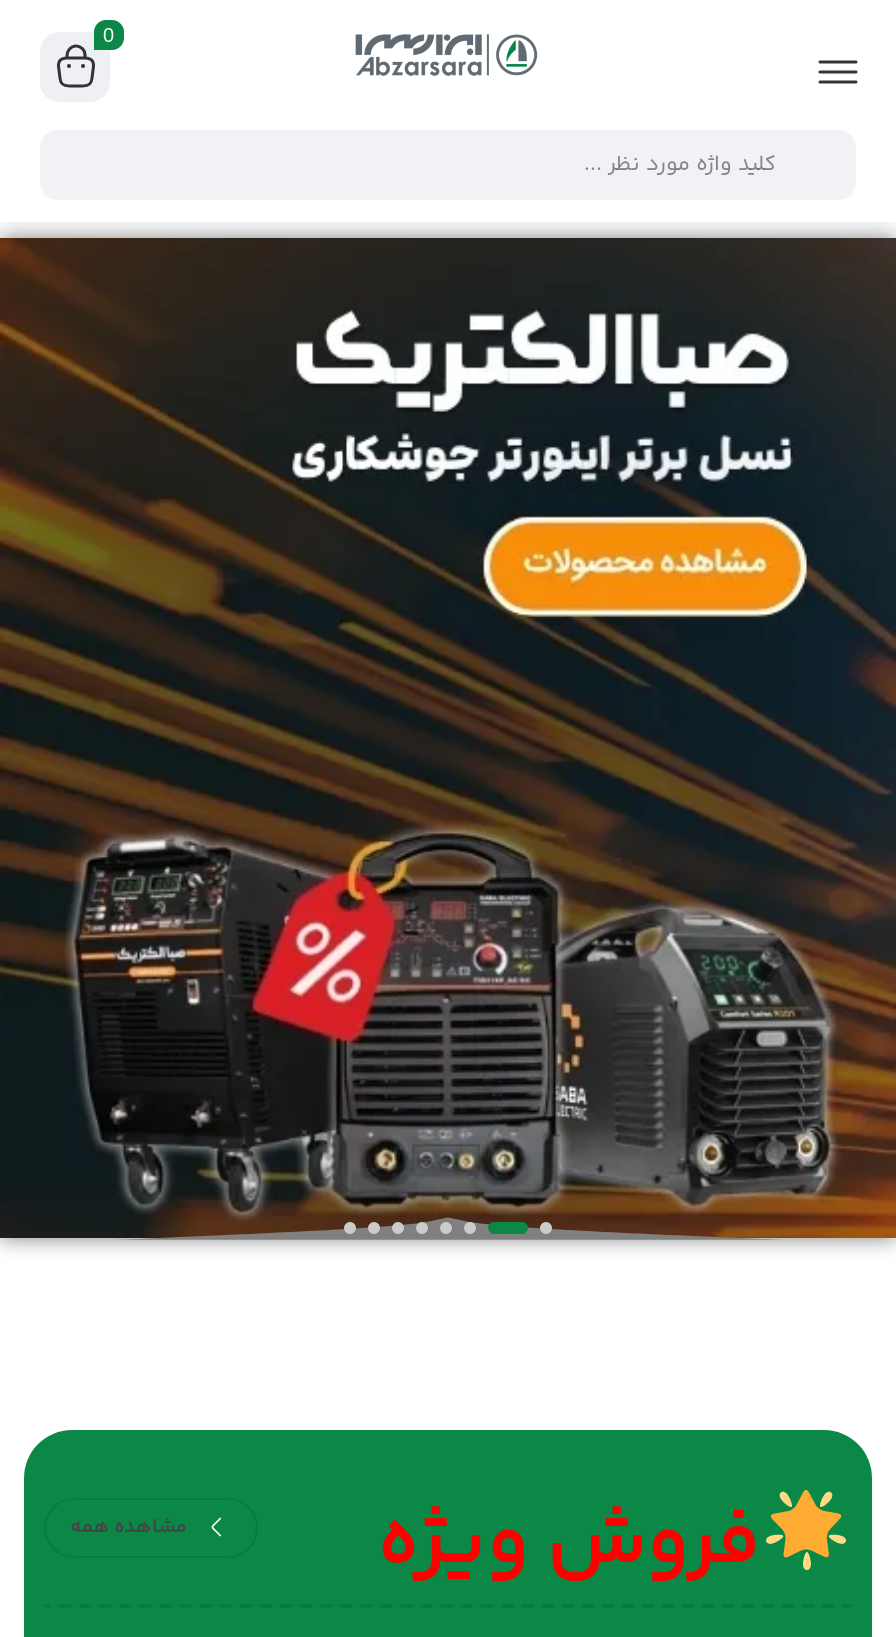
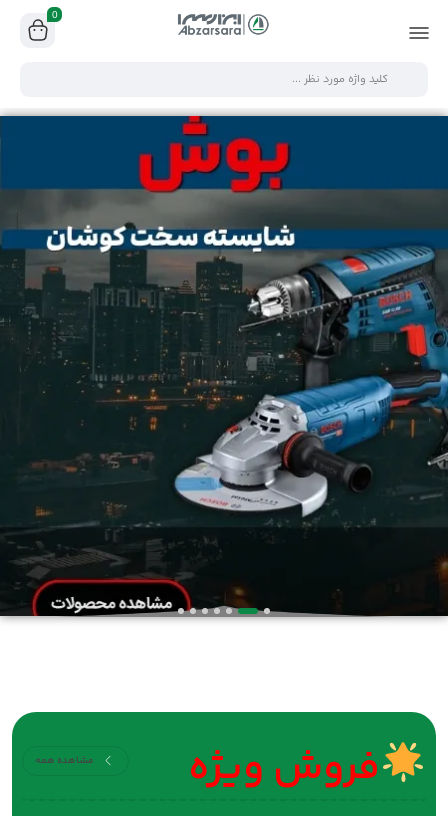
[6,238,890,1240] [image] -> [3,116,445,617] [image]

